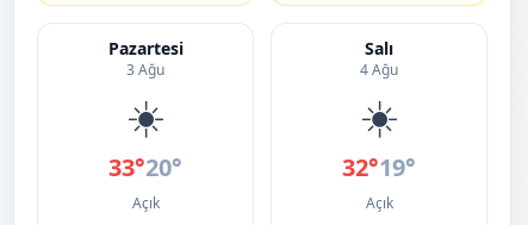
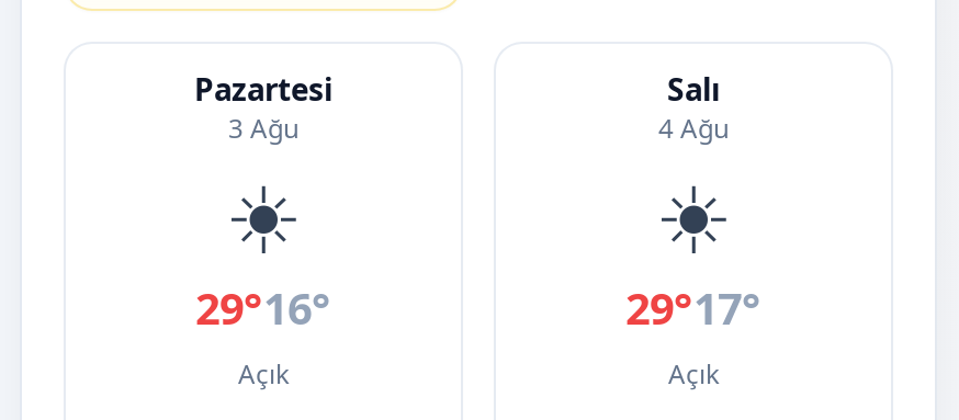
[108,151,182,183] 33°20° -> [195,279,331,338] 29°16°
[342,151,416,183] 32°19° -> [625,279,761,338] 29°17°

